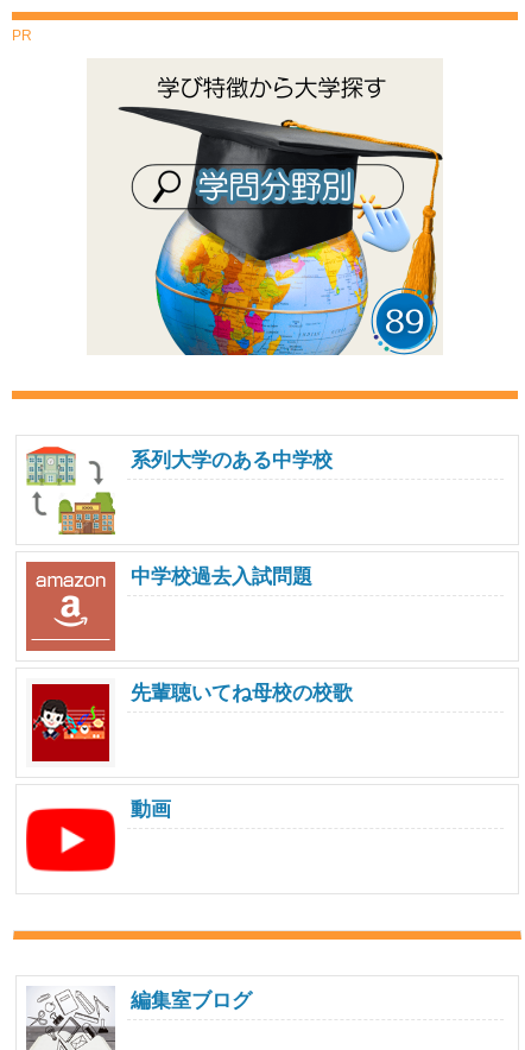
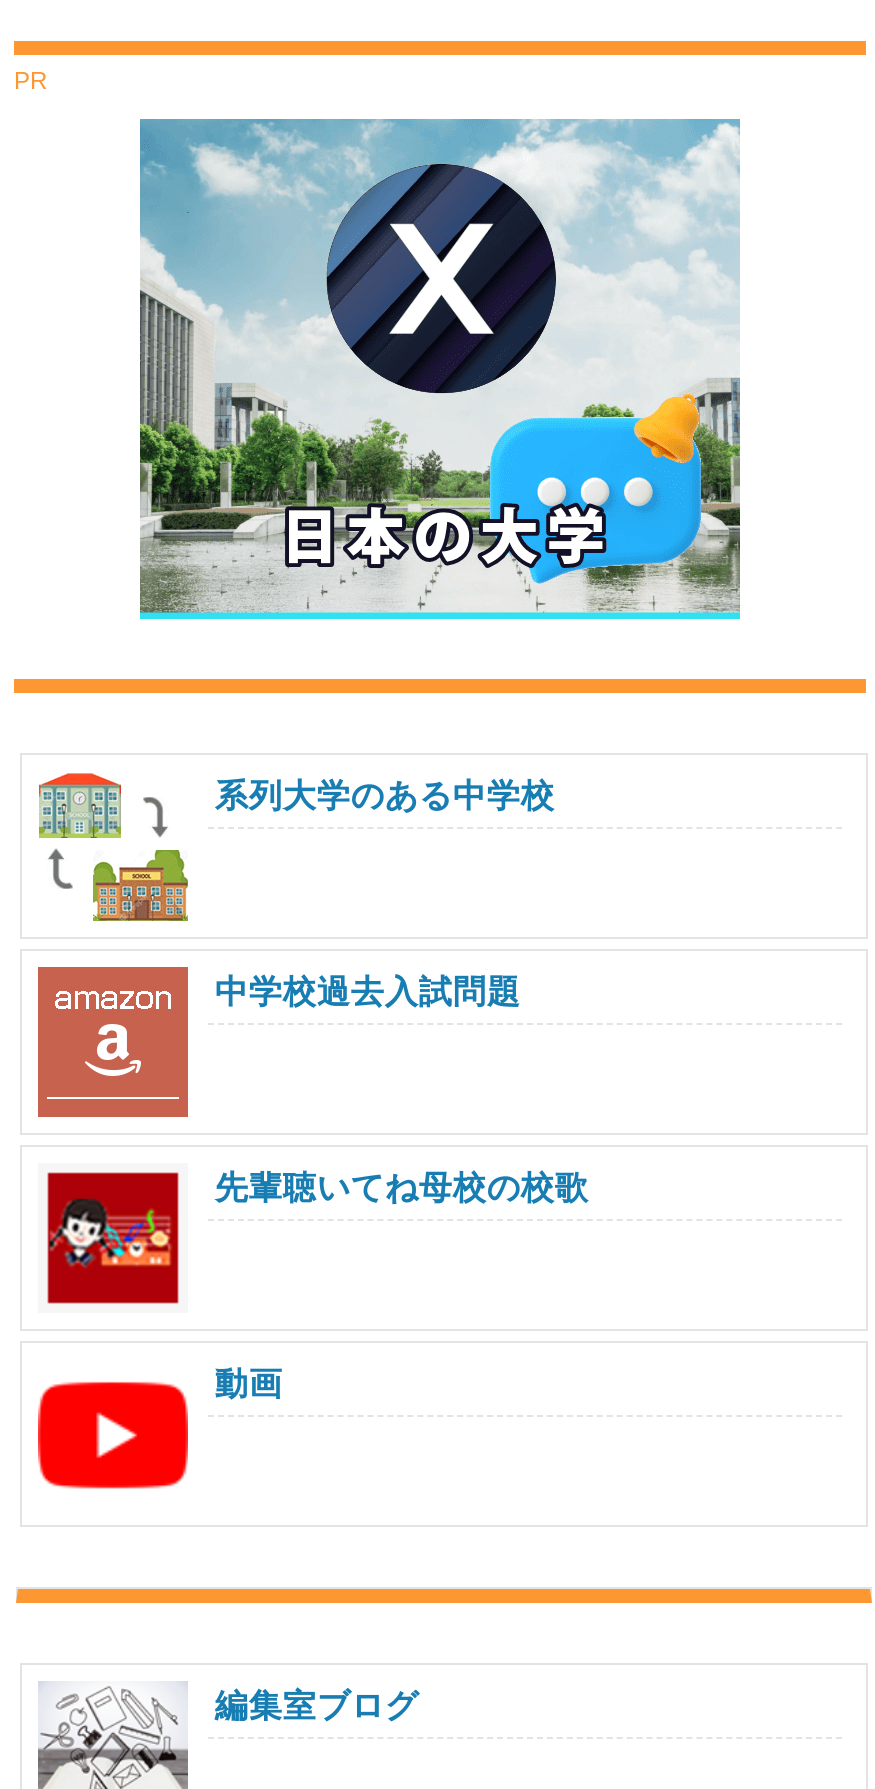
[87,58,443,356] [image] -> [138,117,742,621] [image]

